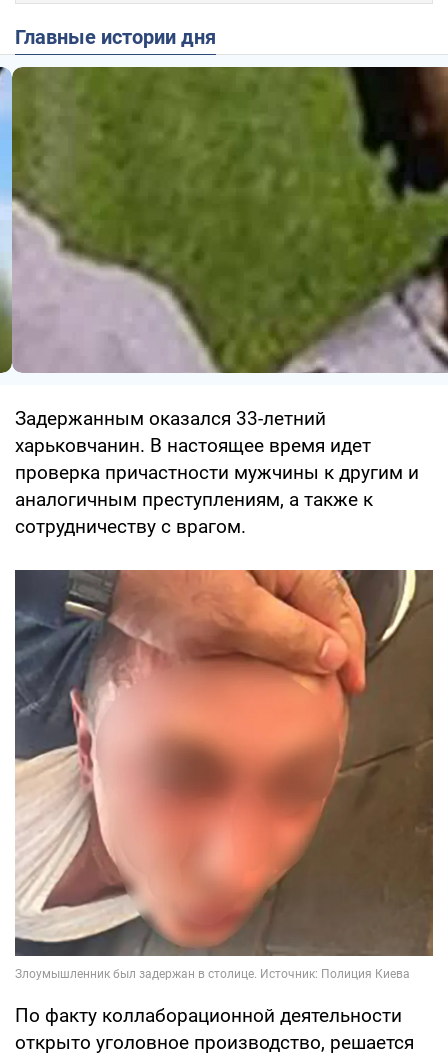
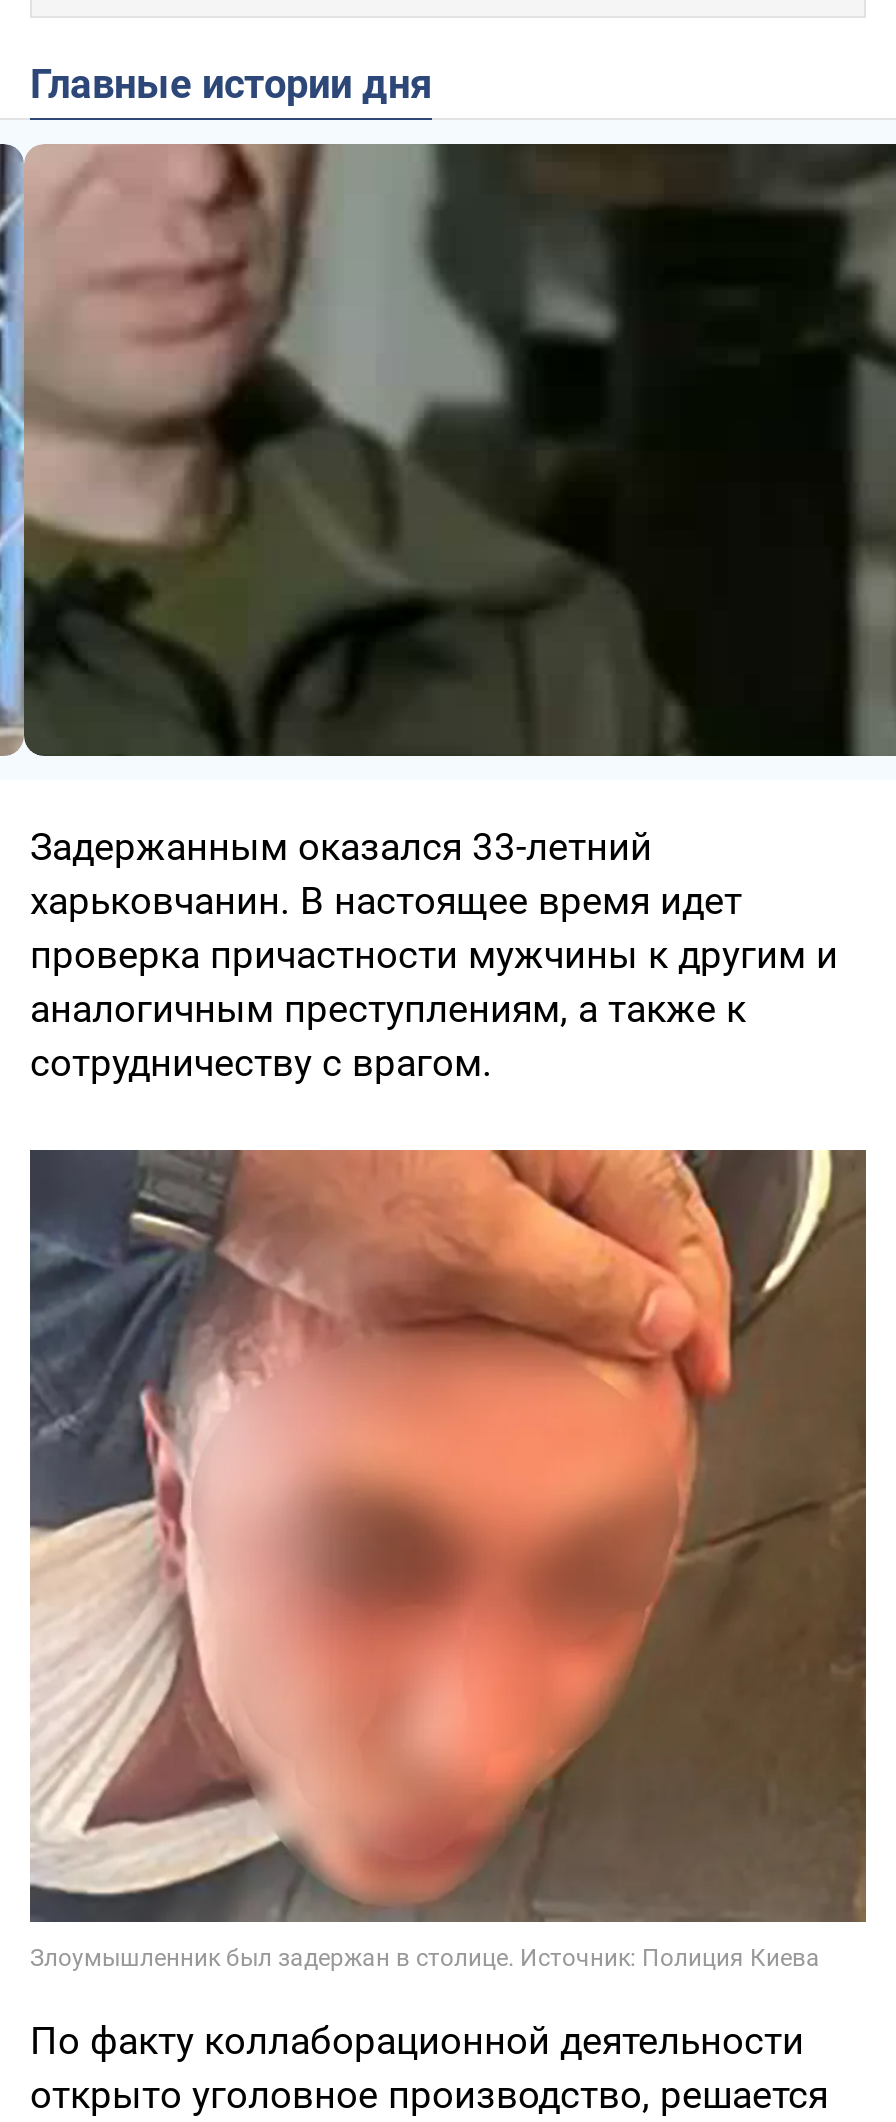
[3,66,445,373] [image] -> [6,142,890,758] [image]

